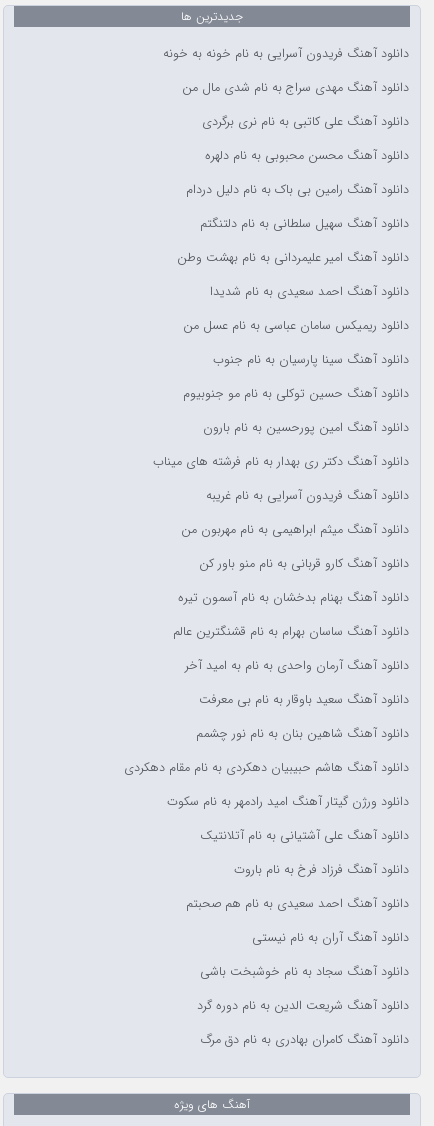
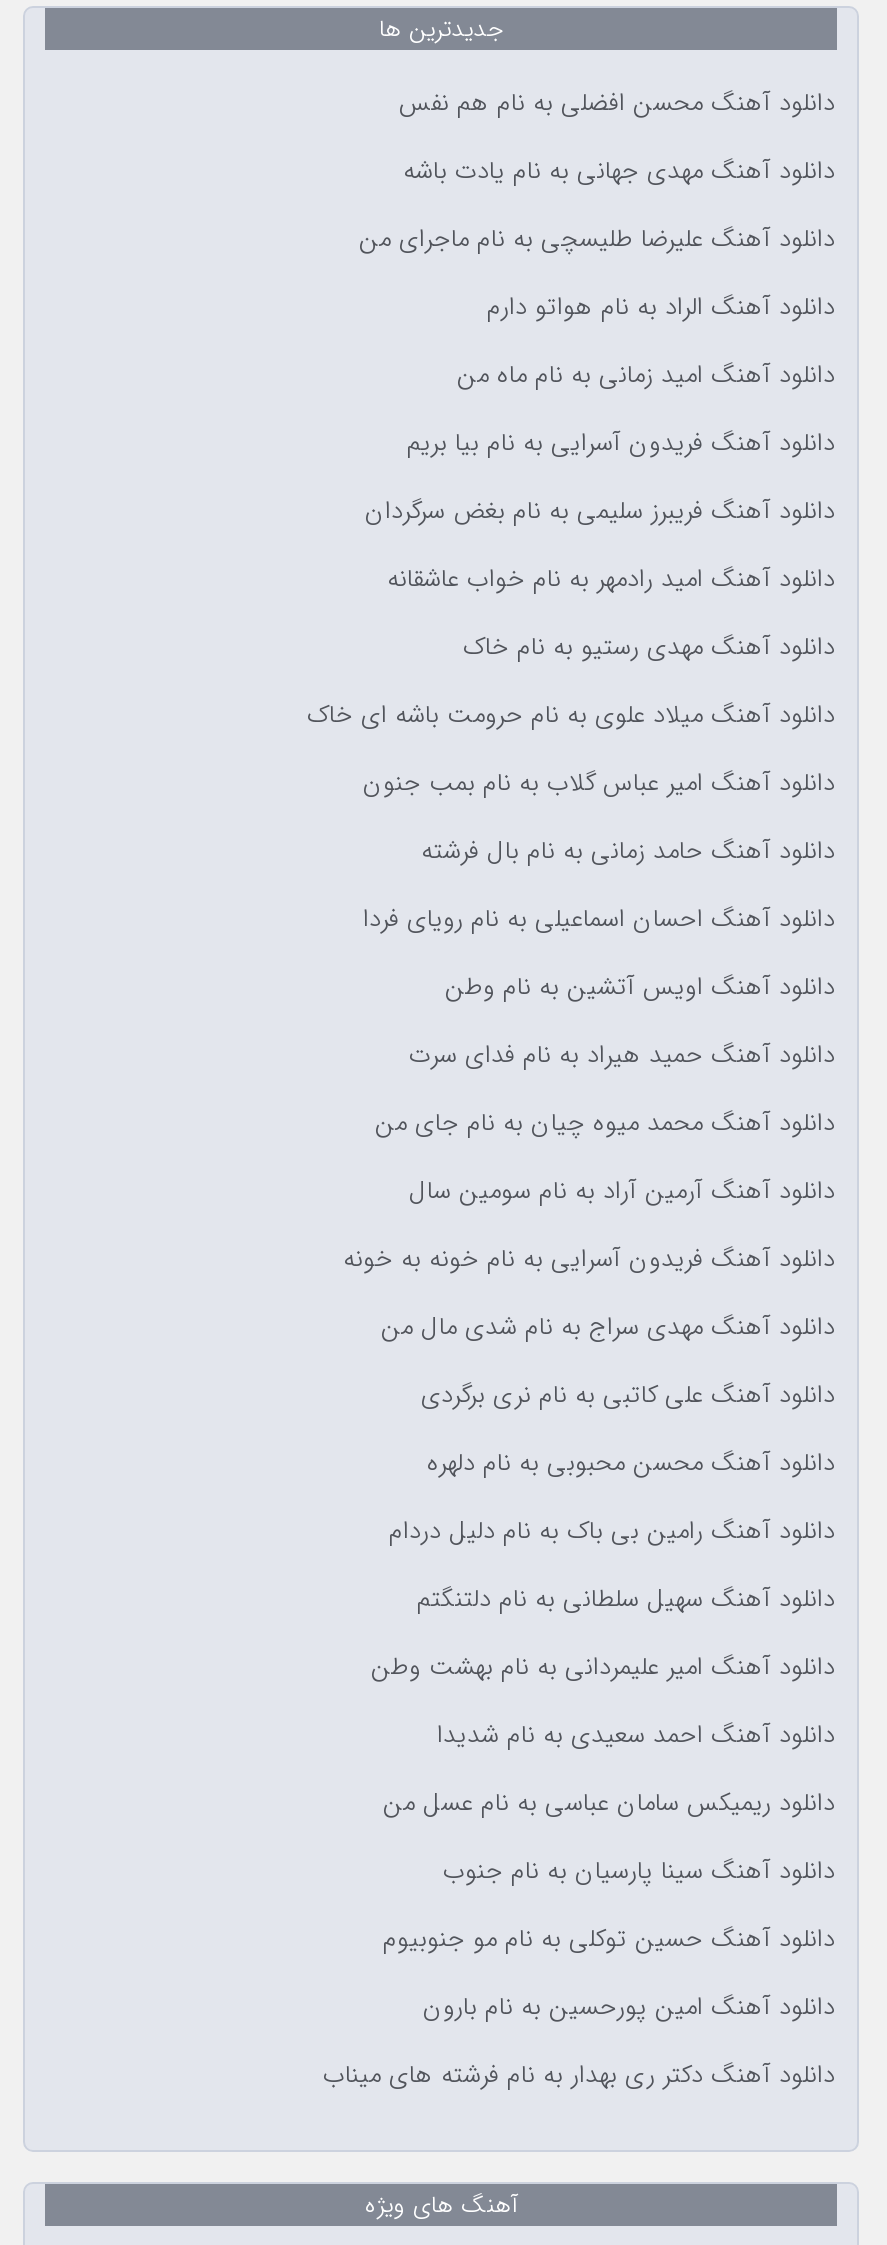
none -> [307,84,835,1212] دانلود آهنگ محسن افضلی به نام هم نفس | دانلود آهنگ مهدی جهانی به نام یادت باشه | دانلود آهنگ علیرضا طلیسچی به نام ماجرای من | دانلود آهنگ الراد به نام هواتو دارم | دانلود آهنگ امید زمانی به نام ماه من | دانلود آهنگ فریدون آسرایی به نام بیا بریم | دانلود آهنگ فریبرز سلیمی به نام بغض سرگردان | دانلود آهنگ امید رادمهر به نام خواب عاشقانه | دانلود آهنگ مهدی رستیو به نام خاک | دانلود آهنگ میلاد علوی به نام حرومت باشه ای خاک | دانلود آهنگ امیر عباس گلاب به نام بمب جنون | دانلود آهنگ حامد زمانی به نام بال فرشته | دانلود آهنگ احسان اسماعیلی به نام رویای فردا | دانلود آهنگ اویس آتشین به نام وطن | دانلود آهنگ حمید هیراد به نام فدای سرت | دانلود آهنگ محمد میوه چیان به نام جای من | دانلود آهنگ آرمین آراد به نام سومین سال
moved [153,44,409,472] -> [323,1240,835,2096]: دانلود آهنگ فریدون آسرایی به نام خونه به خونه | دانلود آهنگ مهدی سراج به نام شدی مال من | دانلود آهنگ علی کاتبی به نام نری برگردی | ... | دانلود آهنگ امین پورحسین به نام بارون | دانلود آهنگ دکتر ری بهدار به نام فرشته های میناب
[124,486,409,1050] دانلود آهنگ فریدون آسرایی به نام غریبه | دانلود آهنگ میثم ابراهیمی به نام مهربون من | دانلود آهنگ کارو قربانی به نام منو باور کن | دانلود آهنگ بهنام بدخشان به نام آسمون تیره | دانلود آهنگ ساسان بهرام به نام قشنگترین عالم | دانلود آهنگ آرمان واحدی به نام به امید آخر | دانلود آهنگ سعید باوقار به نام بی معرفت | دانلود آهنگ شاهین بنان به نام نور چشمم | دانلود آهنگ هاشم حبیبیان دهکردی به نام مقام دهکردی | دانلود ورژن گیتار آهنگ امید رادمهر به نام سکوت | دانلود آهنگ علی آشتیانی به نام آتلانتیک | دانلود آهنگ فرزاد فرخ به نام باروت | دانلود آهنگ احمد سعیدی به نام هم صحبتم | دانلود آهنگ آران به نام نیستی | دانلود آهنگ سجاد به نام خوشبخت باشی | دانلود آهنگ شریعت الدین به نام دوره گرد | دانلود آهنگ کامران بهادری به نام دق مرگ -> none

